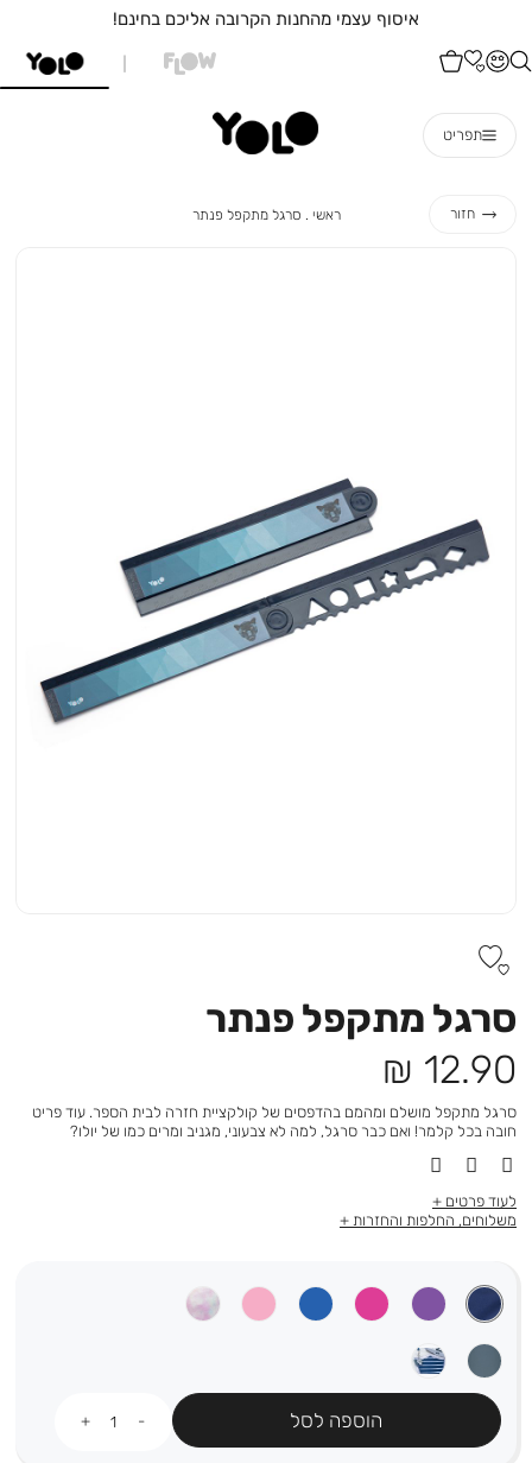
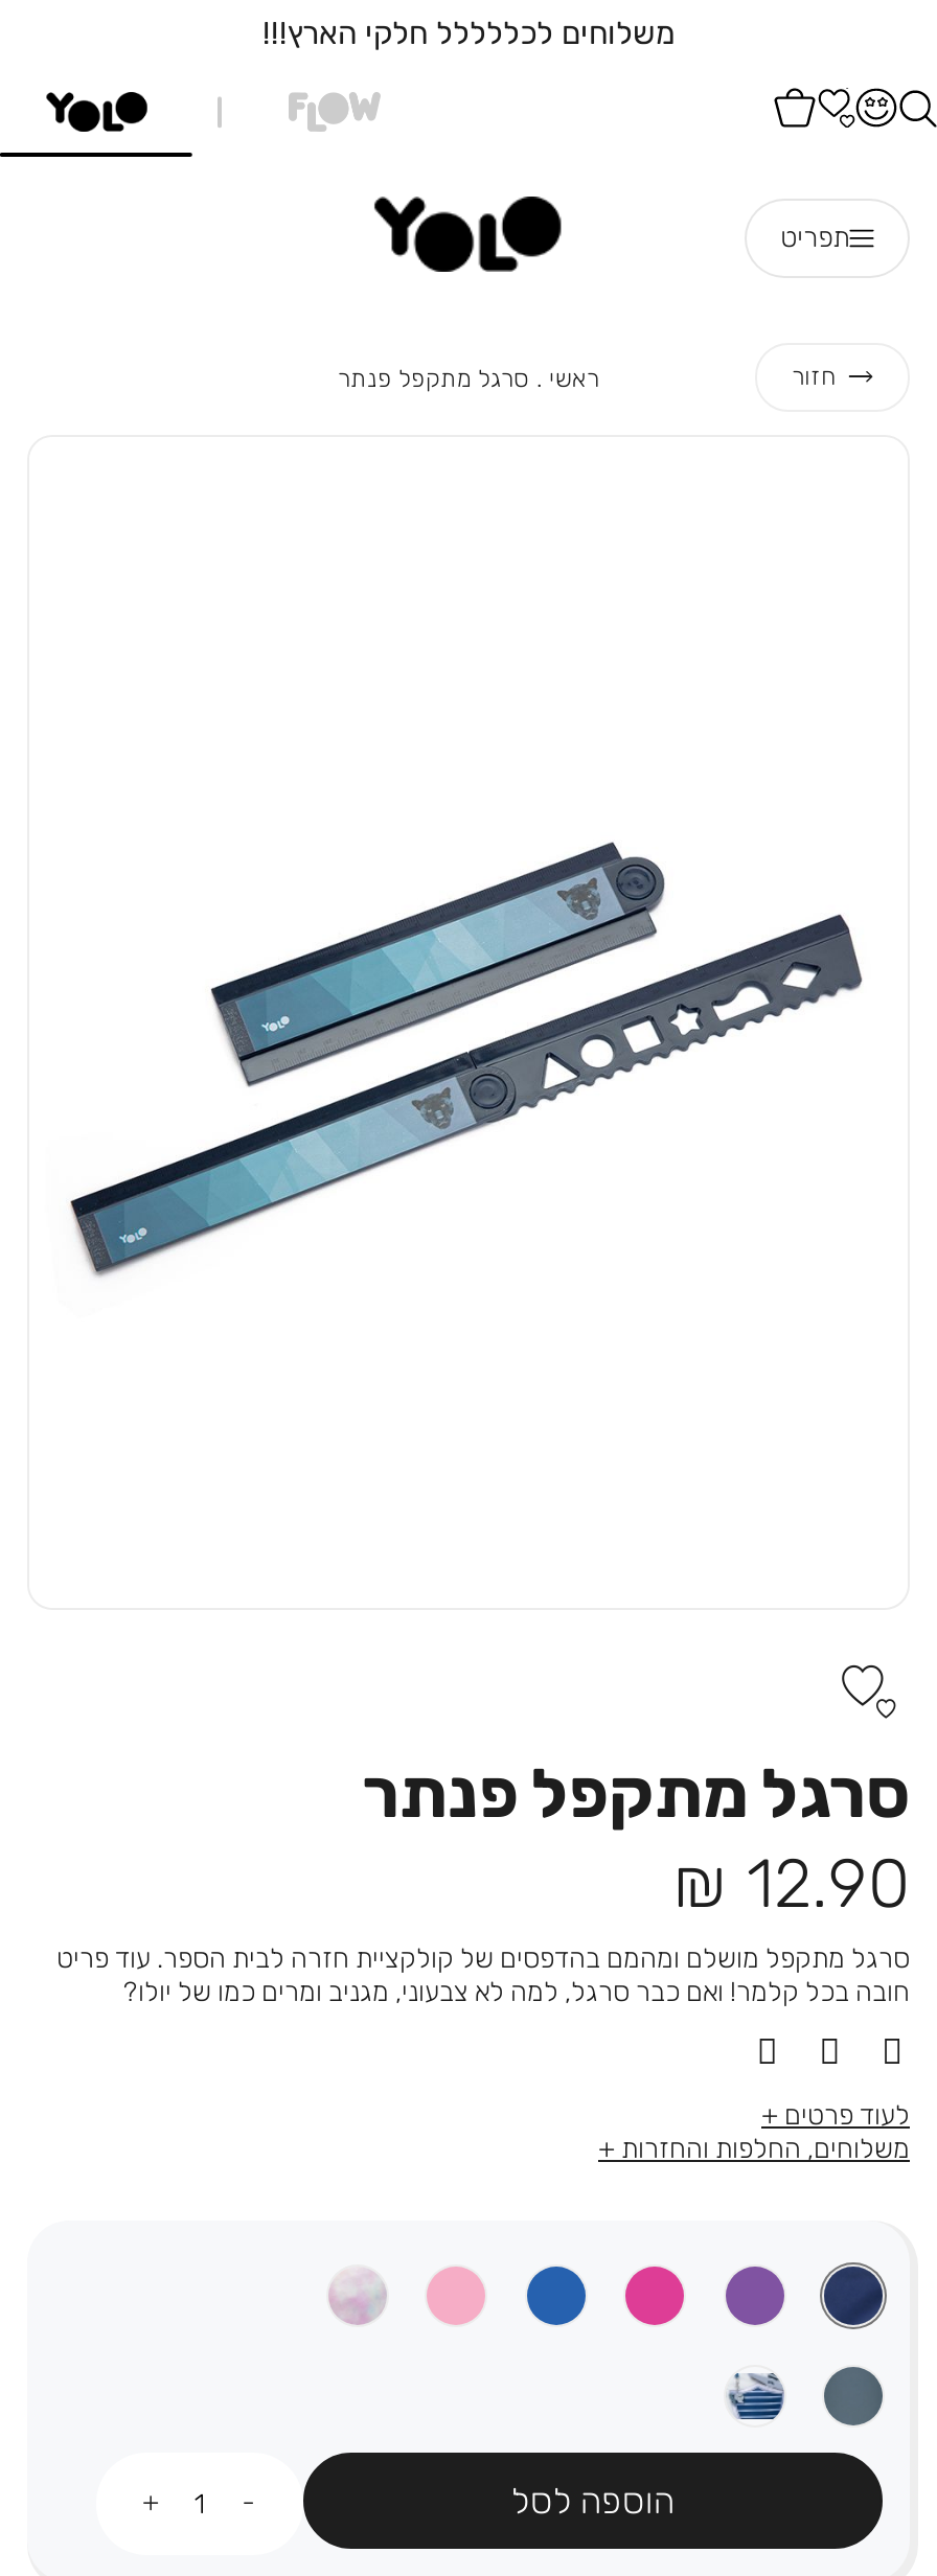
[113,8,419,29] איסוף עצמי מהחנות הקרובה אליכם בחינם! -> [262,14,675,51] משלוחים לכללללל חלקי הארץ!!!

